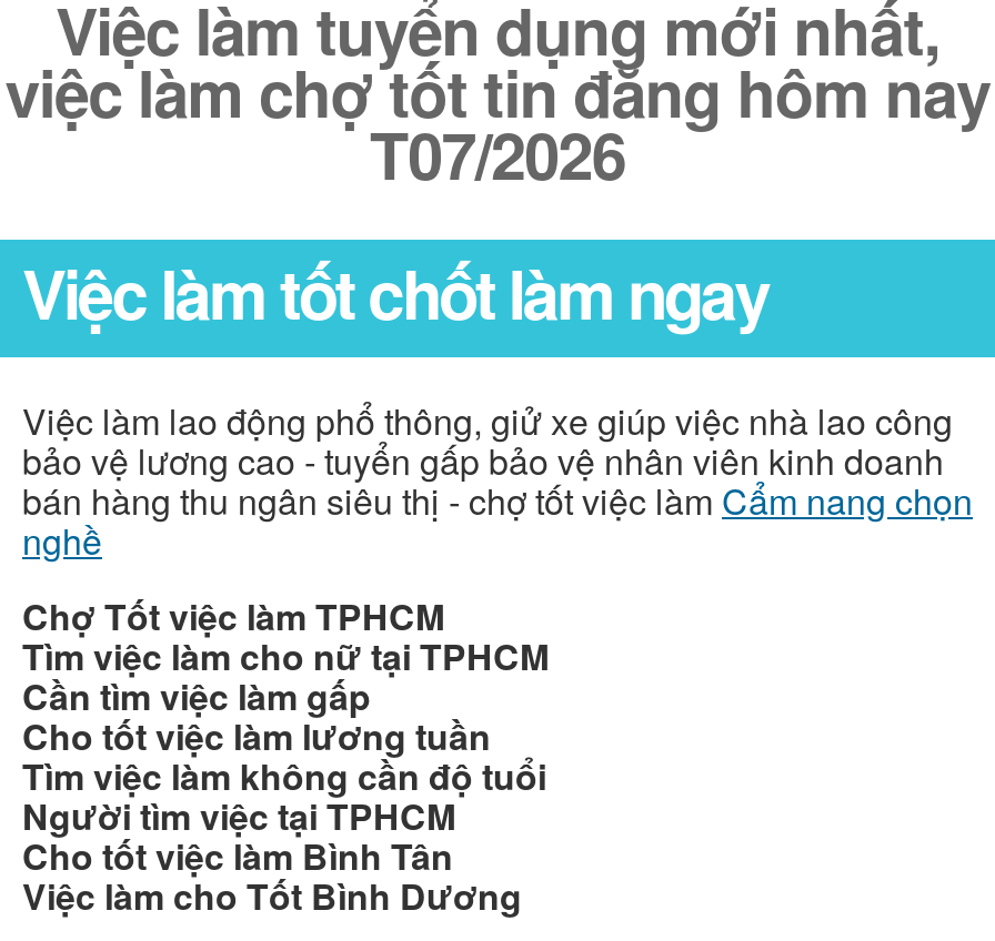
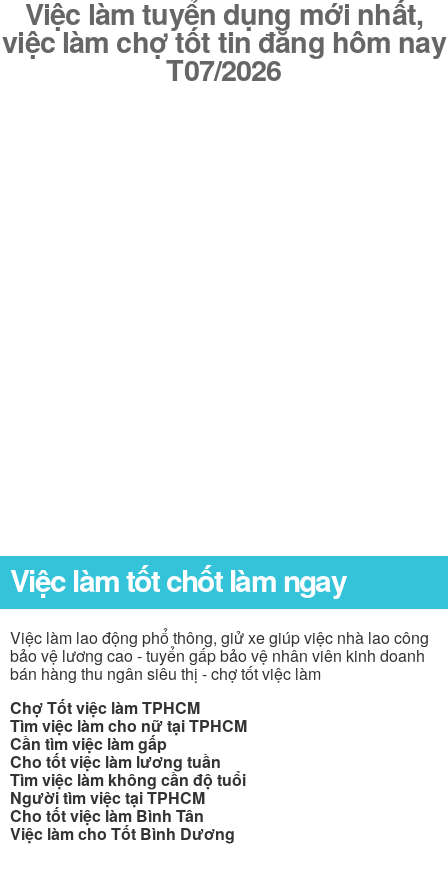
moved [22,244,953,486] -> [10,558,429,667]: Việc làm tốt chốt làm ngay | Việc làm lao động phổ thông, giử xe giúp việc nhà lao công | bảo vệ lương cao - tuyển gấp bảo vệ nhân viên kinh doanh
[22,475,973,566] bán hàng thu ngân siêu thị - chợ tốt việc làmCẩm nang chọn | nghề -> [10,662,321,685] bán hàng thu ngân siêu thị - chợ tốt việc làm

